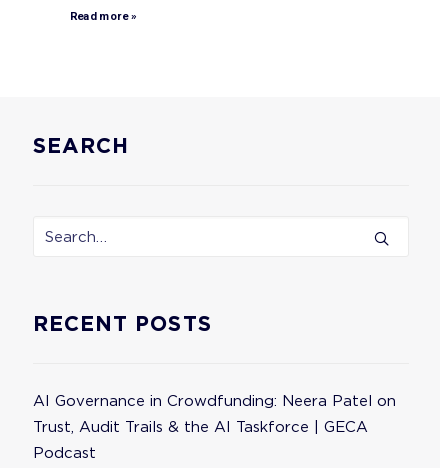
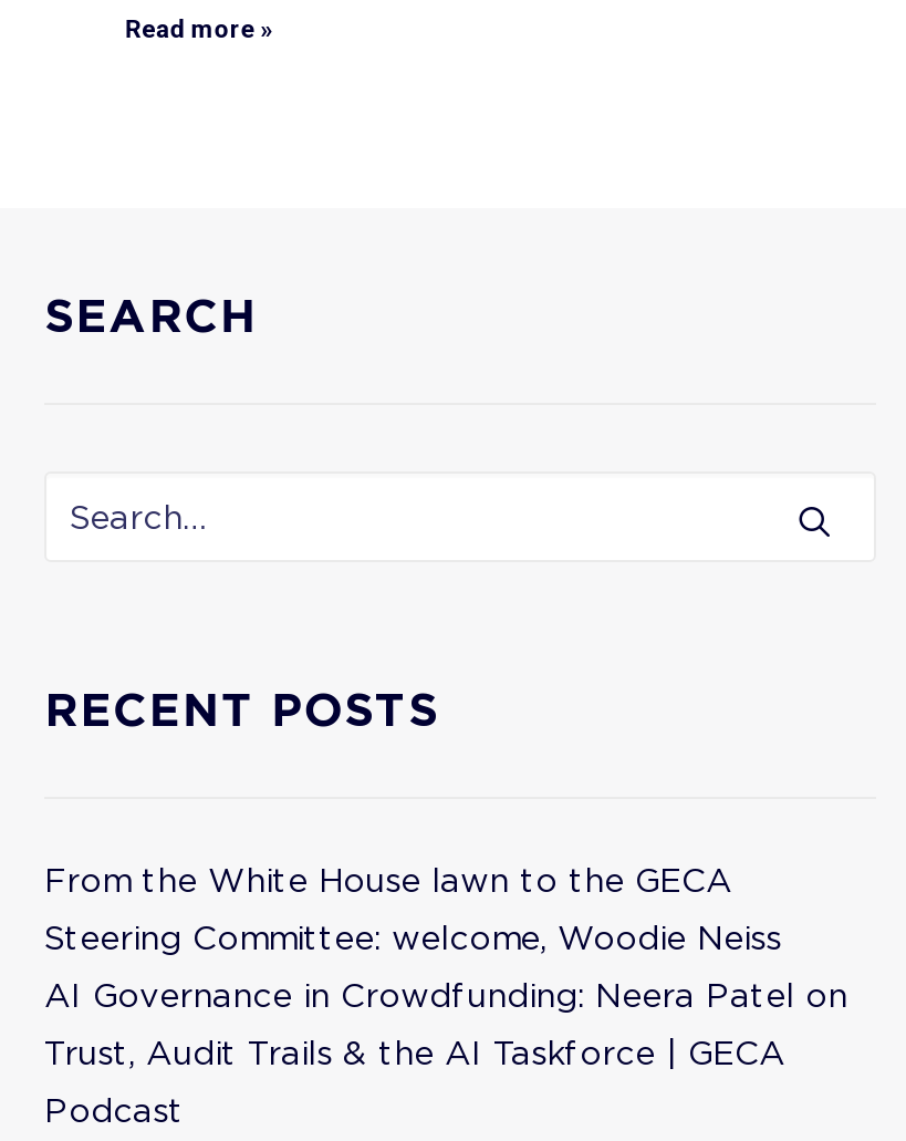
none -> [44,861,781,958] From the White House lawn to the GECA | Steering Committee: welcome, Woodie Neiss

